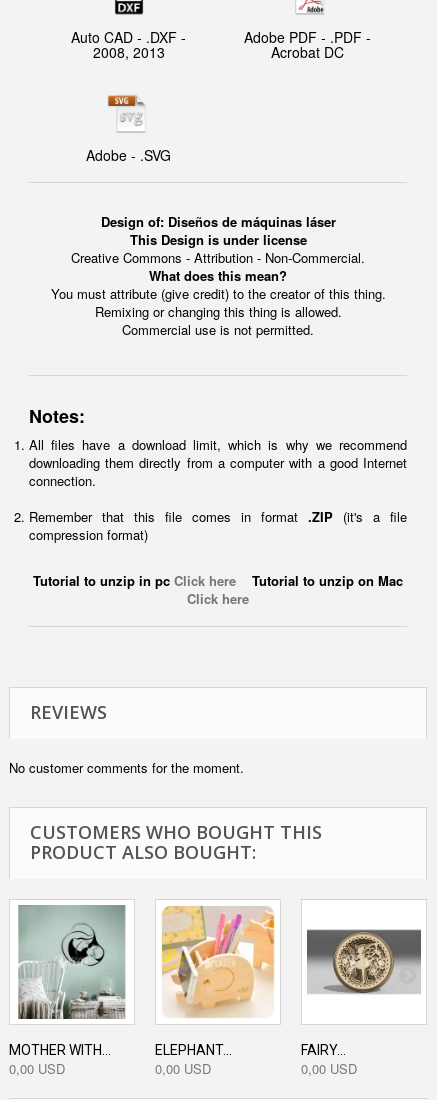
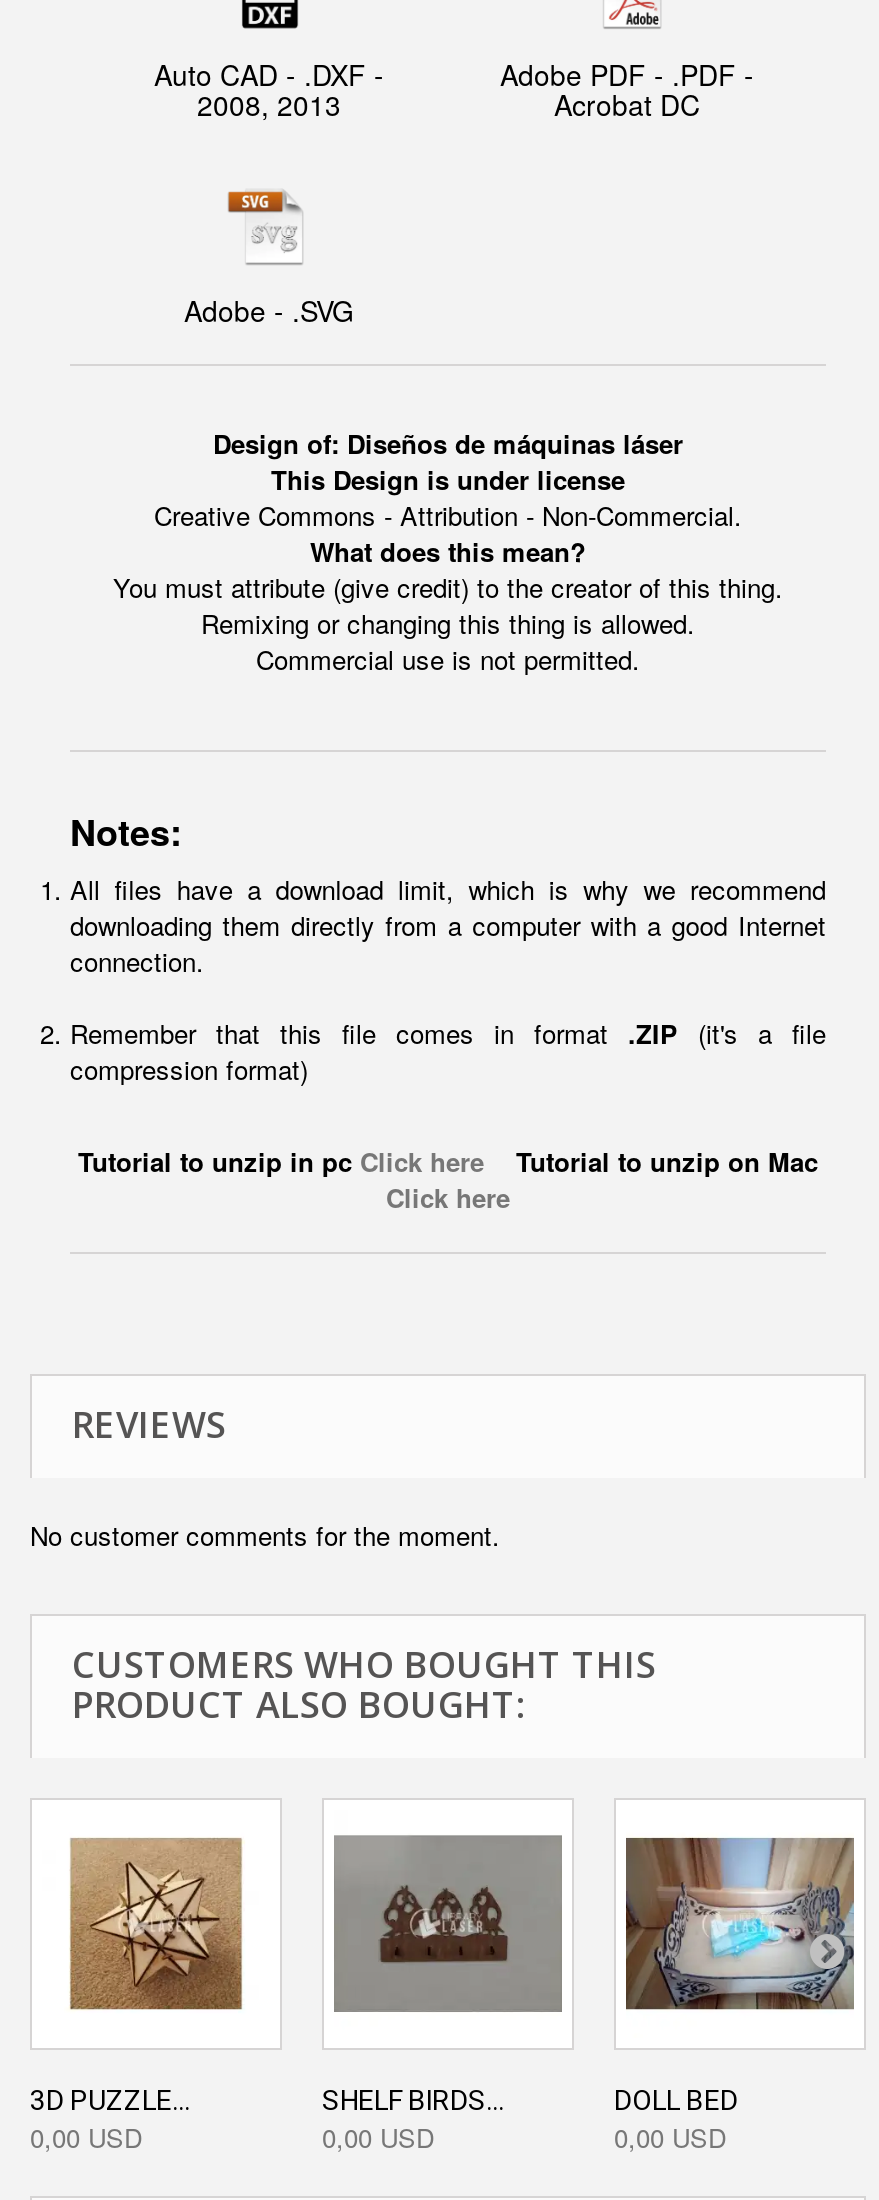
[9,904,127,1058] [image] | MOTHER WITH... -> [30,1810,262,2117] [image] | 3D PUZZLE...
[155,905,275,1058] [image] | ELEPHANT... -> [322,1812,564,2117] [image] | SHELF BIRDS...
[301,919,422,1058] [image] | FAIRY... -> [614,1836,856,2117] [image] | DOLL BED

